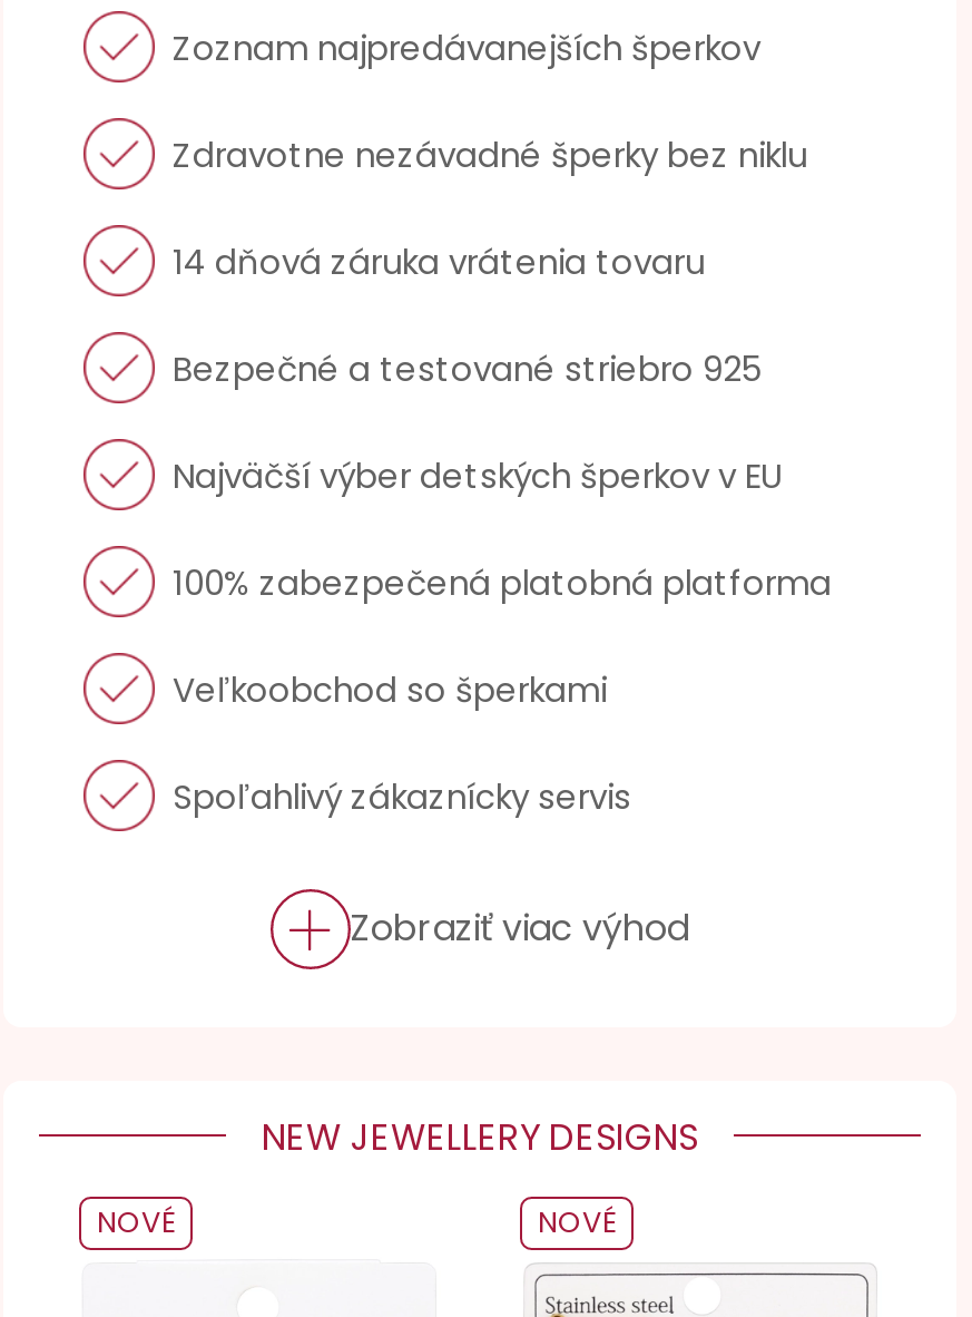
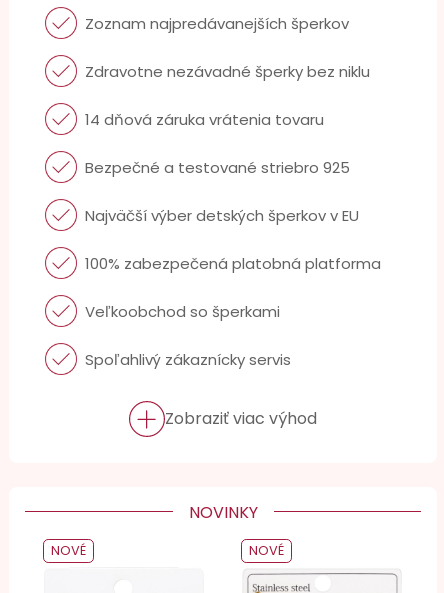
[262,1112,698,1164] NEW JEWELLERY DESIGNS -> [188,501,257,524] NOVINKY

